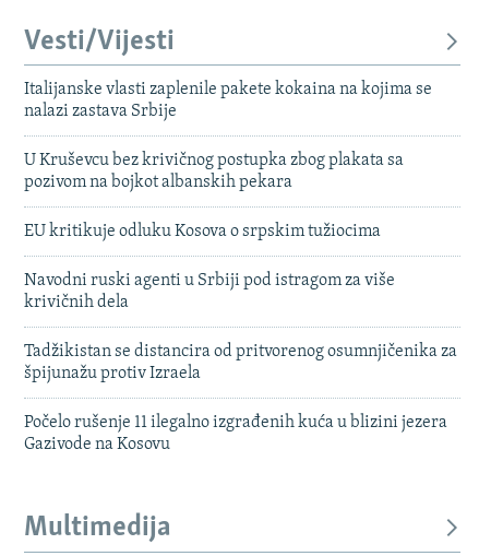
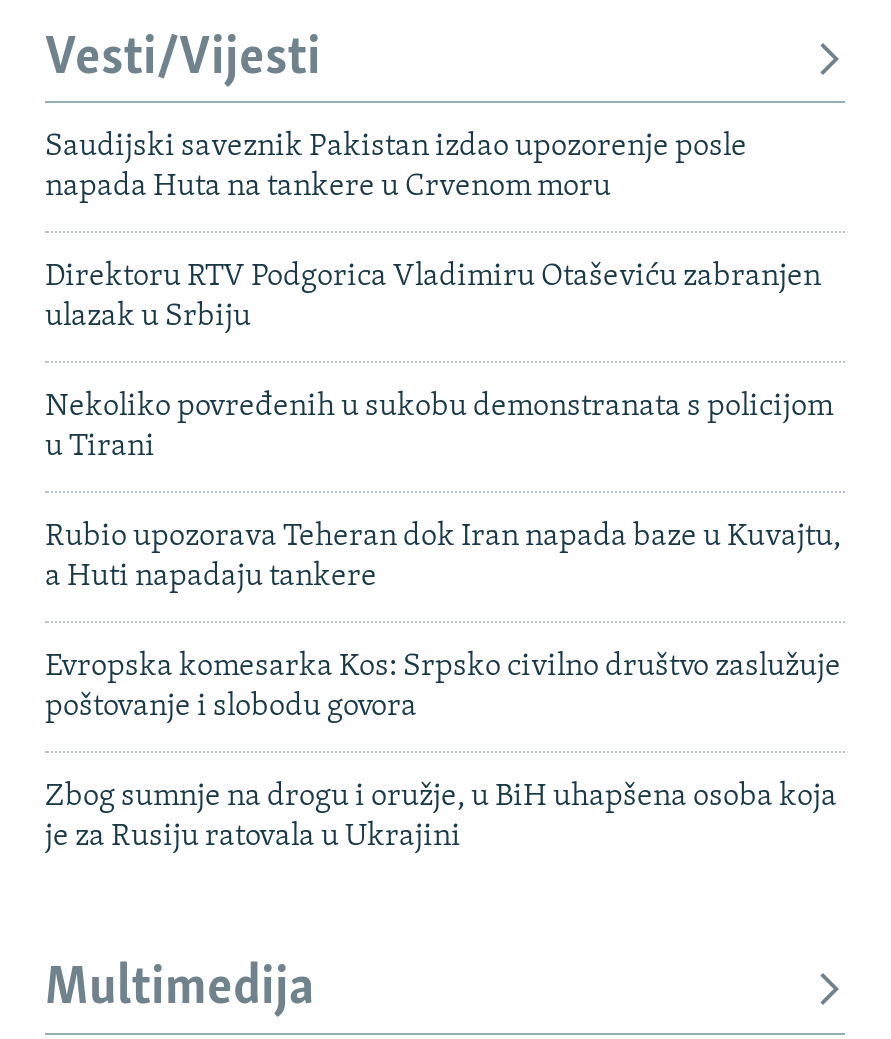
[24,81,432,121] Italijanske vlasti zaplenile pakete kokaina na kojima se | nalazi zastava Srbije -> [45,132,747,204] Saudijski saveznik Pakistan izdao upozorenje posle | napada Huta na tankere u Crvenom moru
[24,152,404,192] U Kruševcu bez krivičnog postupka zbog plakata sa | pozivom na bojkot albanskih pekara -> [45,262,821,334] Direktoru RTV Podgorica Vladimiru Otaševiću zabranjen | ulazak u Srbiju
[24,223,381,241] EU kritikuje odluku Kosova o srpskim tužiocima -> [45,392,833,464] Nekoliko povređenih u sukobu demonstranata s policijom | u Tirani
[24,272,395,312] Navodni ruski agenti u Srbiji pod istragom za više | krivičnih dela -> [45,522,841,594] Rubio upozorava Teheran dok Iran napada baze u Kuvajtu, | a Huti napadaju tankere
[24,343,457,383] Tadžikistan se distancira od pritvorenog osumnjičenika za | špijunažu protiv Izraela -> [45,652,841,724] Evropska komesarka Kos: Srpsko civilno društvo zaslužuje | poštovanje i slobodu govora
[24,414,447,454] Počelo rušenje 11 ilegalno izgrađenih kuća u blizini jezera | Gazivode na Kosovu -> [45,782,837,854] Zbog sumnje na drogu i oružje, u BiH uhapšena osoba koja | je za Rusiju ratovala u Ukrajini

